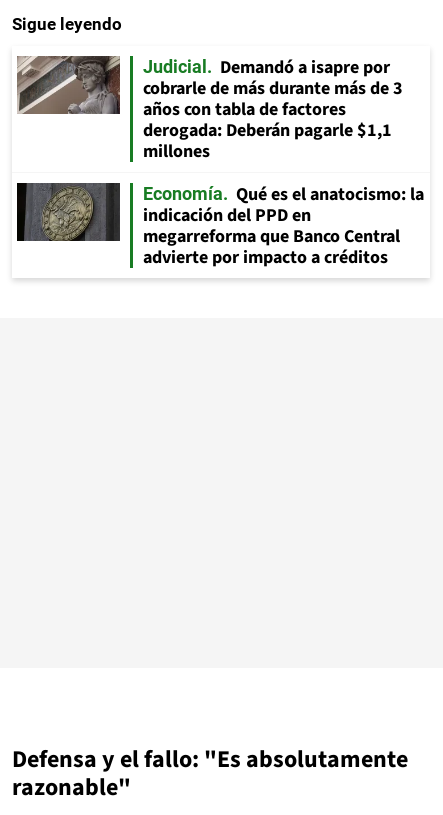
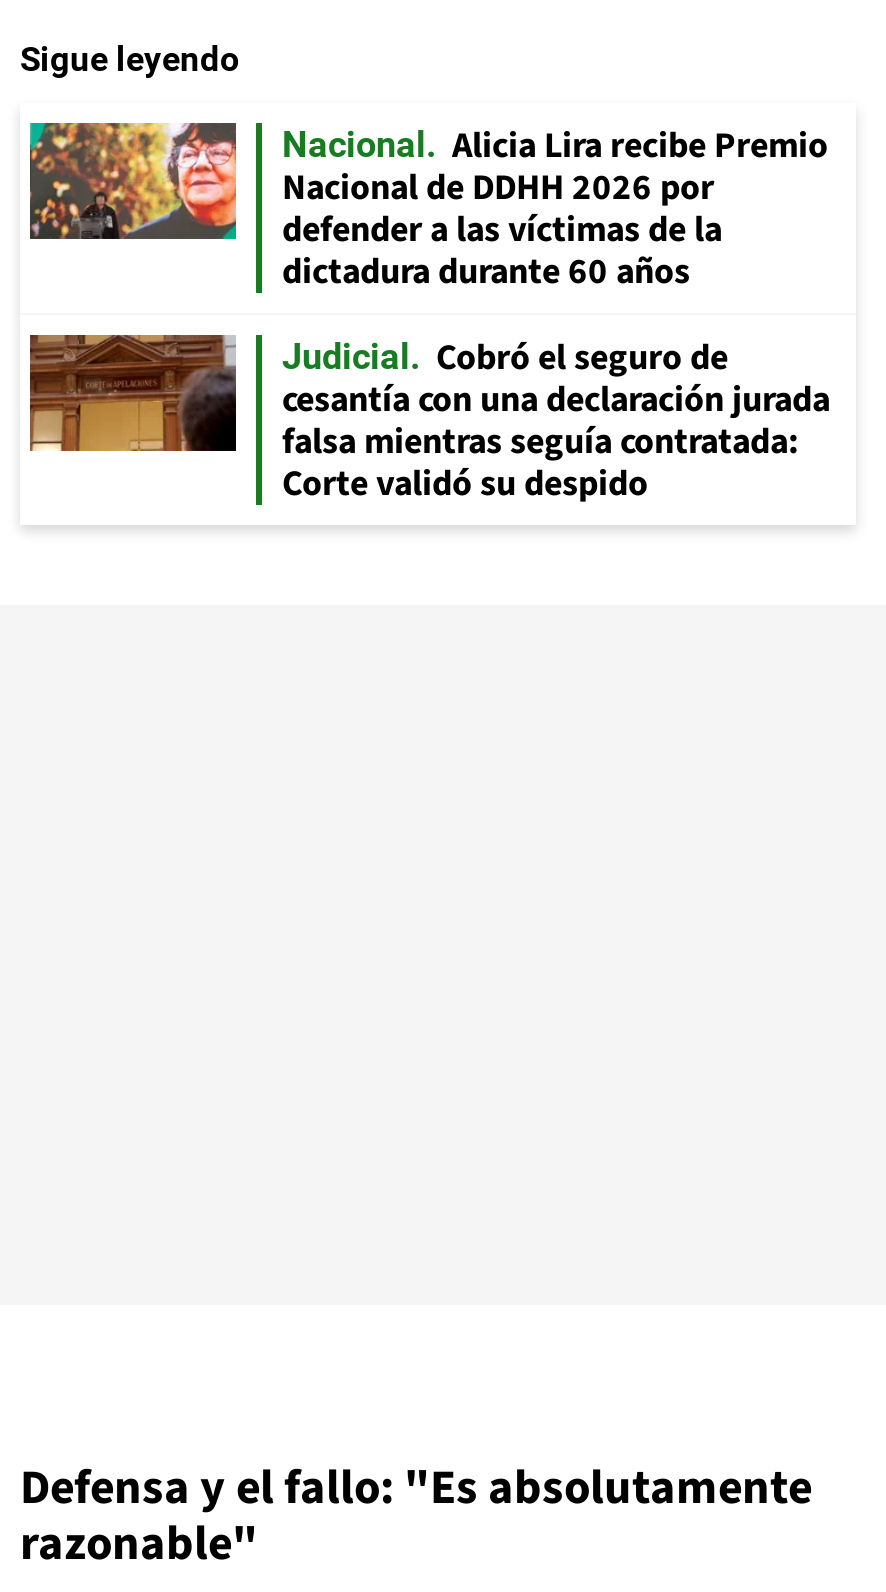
none -> [282,121,828,297] Nacional | Alicia Lira recibe Premio | Nacional de DDHH 2026 por | defender a las víctimas de la | dictadura durante 60 años
[16,55,424,270] [image] | Demandó a isapre por | cobrarle de más durante más de 3 | años con tabla de factores | derogada: Deberán pagarle $1,1 | millones | Economía | Qué es el anatocismo: la | indicación del PPD en | megarreforma que Banco Central | advierte por impacto a créditos -> [30,333,830,509] [image] | Cobró el seguro de | cesantía con una declaración jurada | falsa mientras seguía contratada: | Corte validó su despido
[17,55,121,115] [image] -> [28,121,238,241] [image]
moved [143,56,207,77] -> [282,335,410,377]: Judicial

